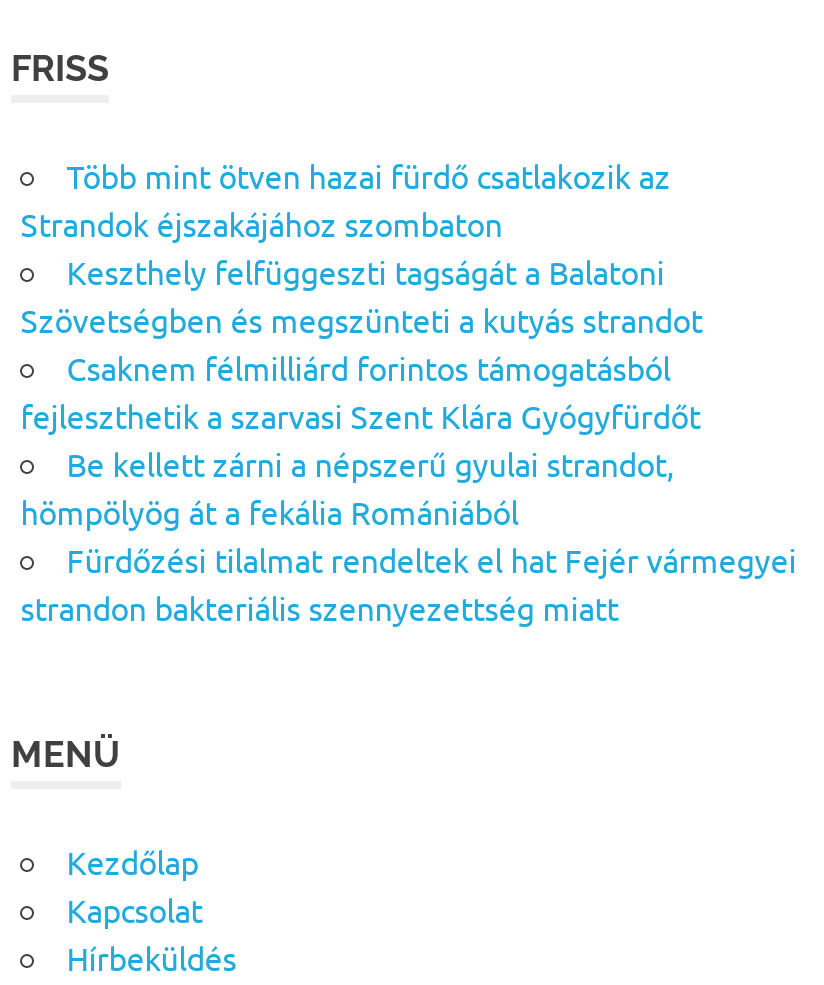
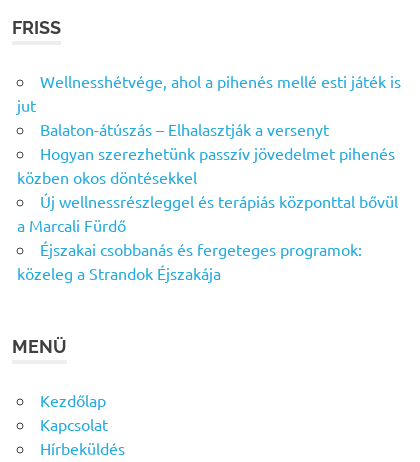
[21,156,797,628] Több mint ötven hazai fürdő csatlakozik az | Strandok éjszakájához szombaton | Keszthely felfüggeszti tagságát a Balatoni | Szövetségben és megszünteti a kutyás strandot | Csaknem félmilliárd forintos támogatásból | fejleszthetik a szarvasi Szent Klára Gyógyfürdőt | Be kellett zárni a népszerű gyulai strandot, | hömpölyög át a fekália Romániából | Fürdőzési tilalmat rendeltek el hat Fejér vármegyei | strandon bakteriális szennyezettség miatt -> [17,71,401,283] Wellnesshétvége, ahol a pihenés mellé esti játék is | jut | Balaton-átúszás – Elhalasztják a versenyt | Hogyan szerezhetünk passzív jövedelmet pihenés | közben okos döntésekkel | Új wellnessrészleggel és terápiás központtal bővül | a Marcali Fürdő | Éjszakai csobbanás és fergeteges programok: | közeleg a Strandok Éjszakája

